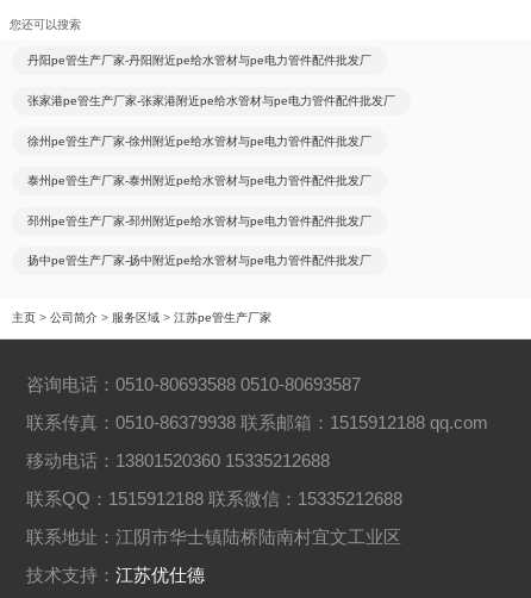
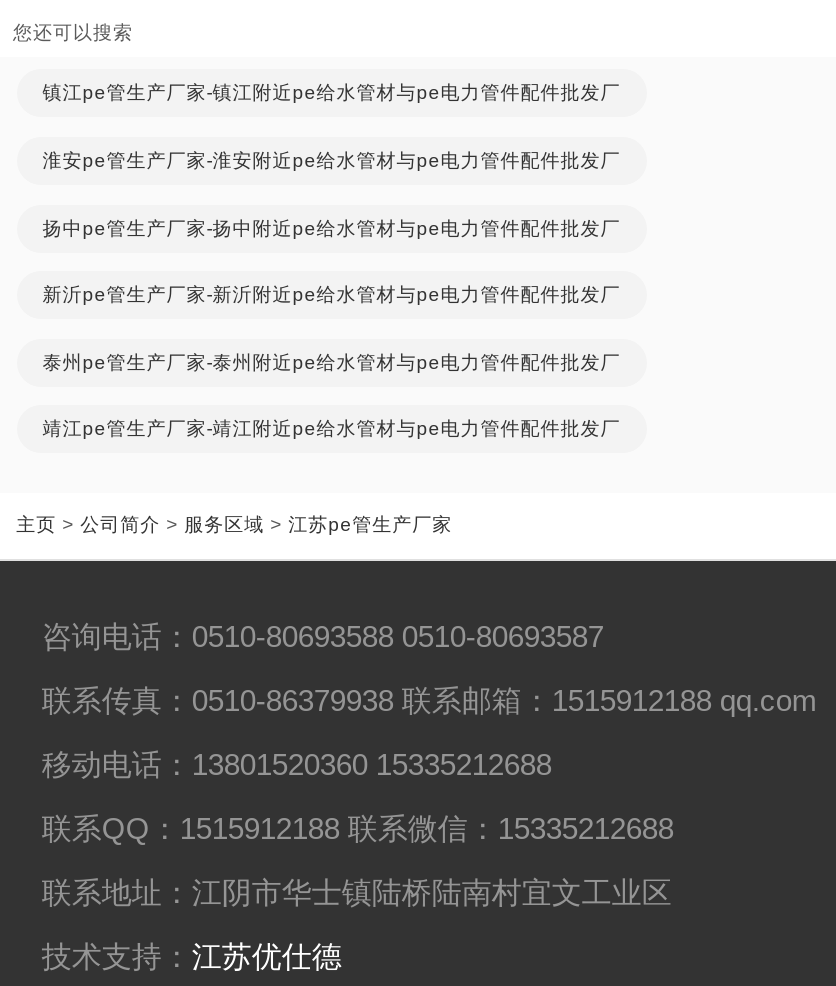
[27,54,395,147] 丹阳pe管生产厂家-丹阳附近pe给水管材与pe电力管件配件批发厂 | 张家港pe管生产厂家-张家港附近pe给水管材与pe电力管件配件批发厂 | 徐州pe管生产厂家-徐州附近pe给水管材与pe电力管件配件批发厂 -> [43,82,621,305] 镇江pe管生产厂家-镇江附近pe给水管材与pe电力管件配件批发厂 | 淮安pe管生产厂家-淮安附近pe给水管材与pe电力管件配件批发厂 | 新沂pe管生产厂家-新沂附近pe给水管材与pe电力管件配件批发厂
moved [27,174,371,187] -> [43,350,621,372]: 泰州pe管生产厂家-泰州附近pe给水管材与pe电力管件配件批发厂
[27,214,371,227] 邳州pe管生产厂家-邳州附近pe给水管材与pe电力管件配件批发厂 -> [43,418,621,440] 靖江pe管生产厂家-靖江附近pe给水管材与pe电力管件配件批发厂
moved [27,254,371,267] -> [43,216,621,238]: 扬中pe管生产厂家-扬中附近pe给水管材与pe电力管件配件批发厂

